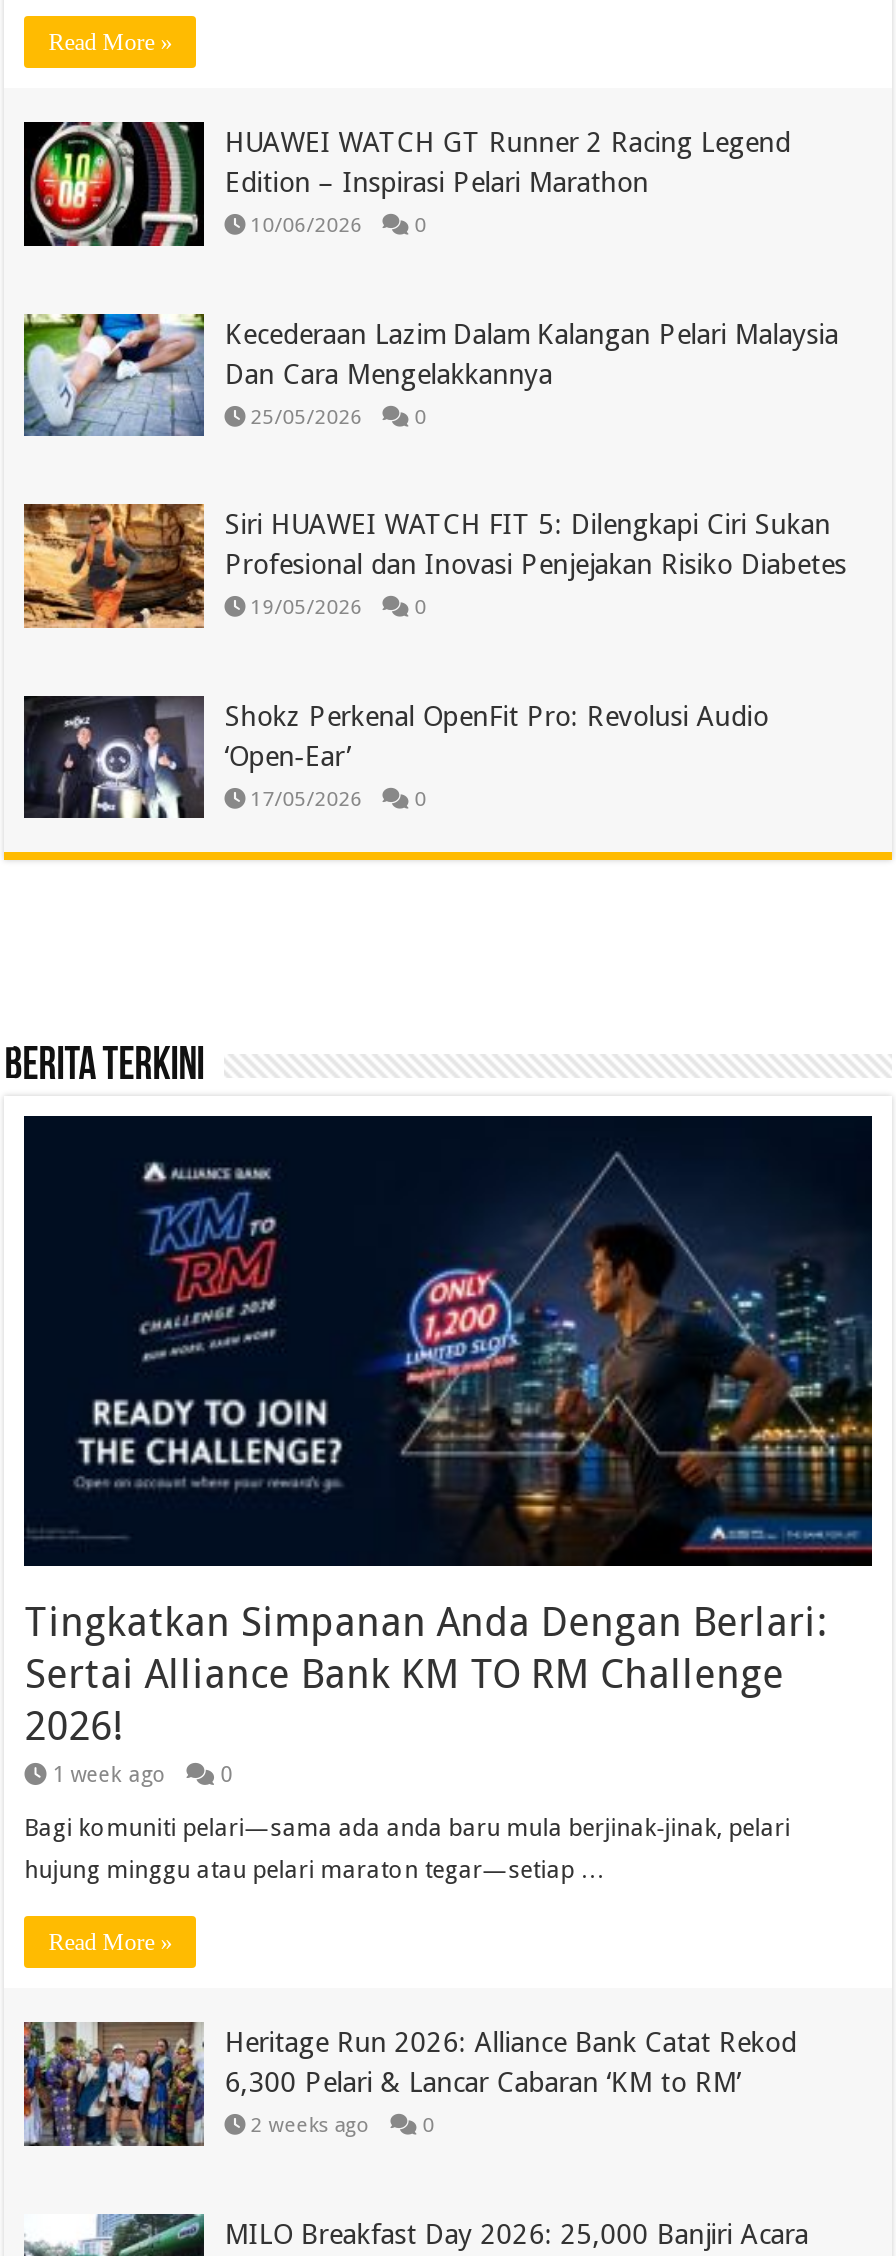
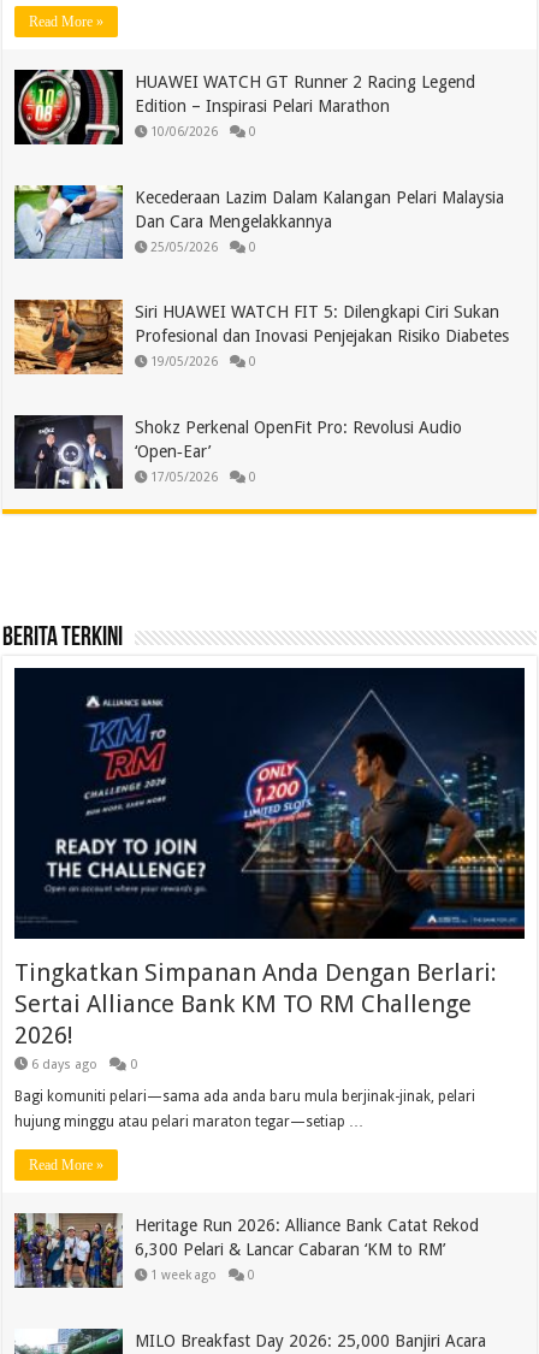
[52,1763,166,1789] 1 week ago -> [32,1057,98,1073] 6 days ago
[250,2113,370,2137] 2 weeks ago -> [151,1268,217,1282] 1 week ago

